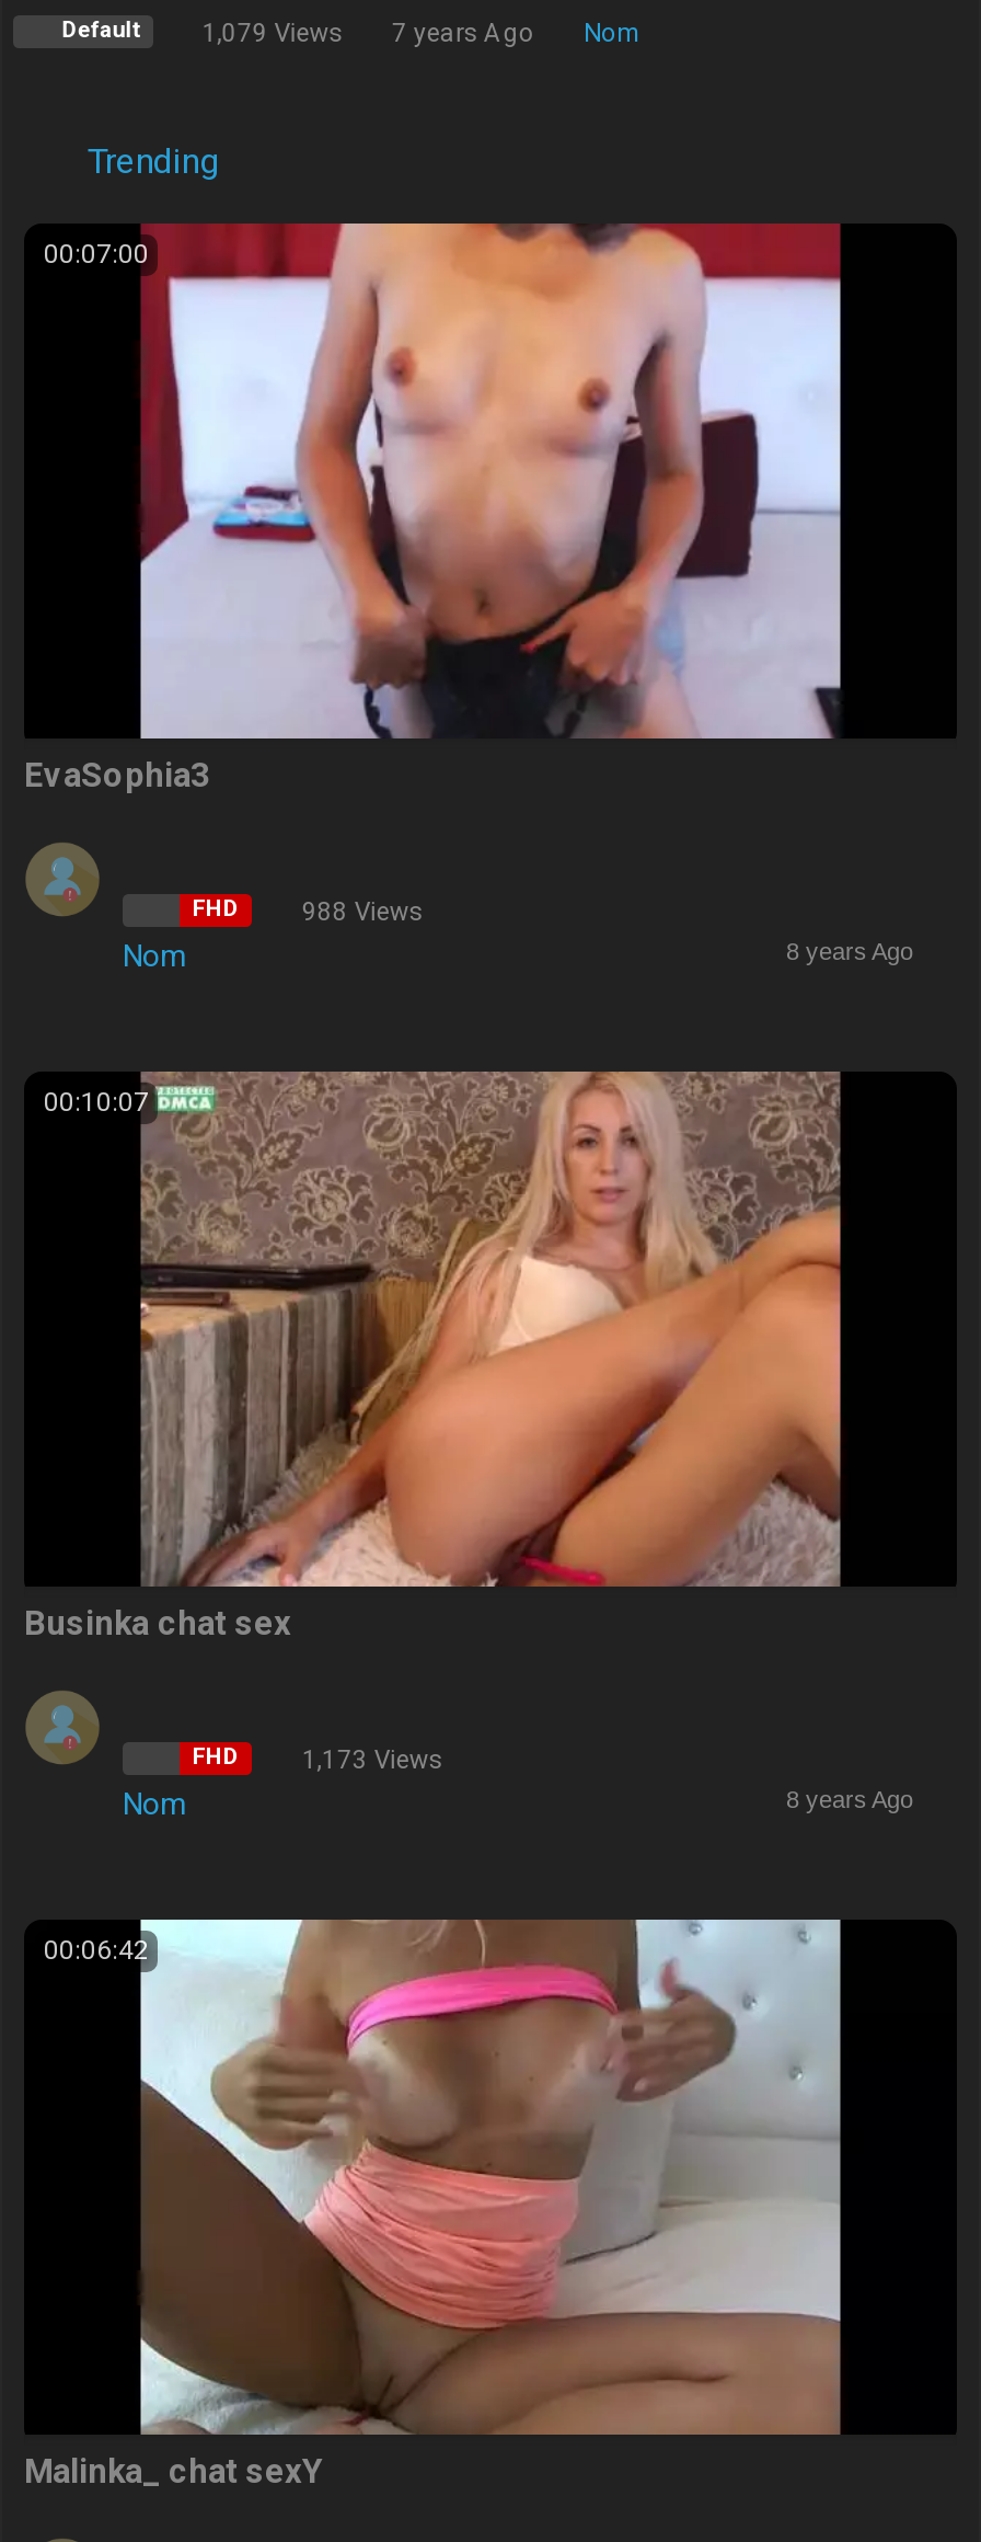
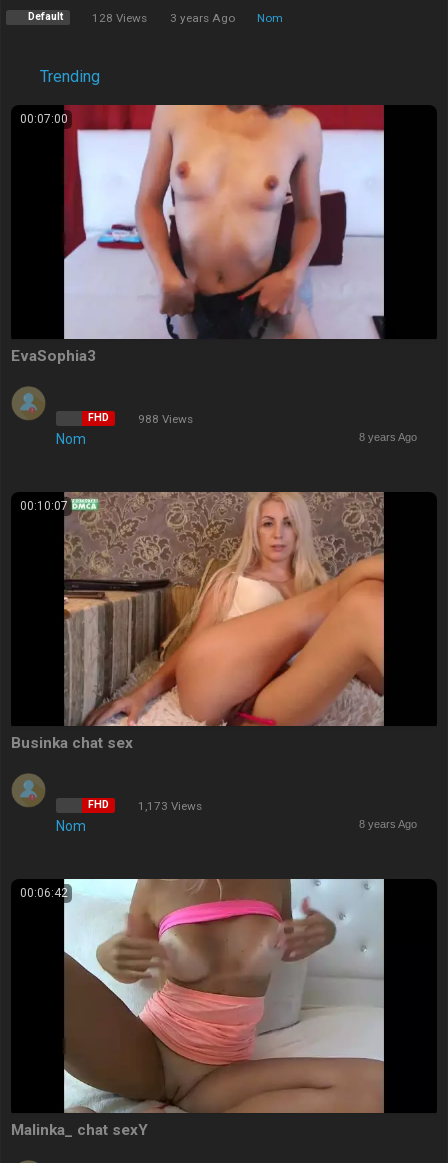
[202,17,342,48] 1,079 Views -> [92,11,147,25] 128 Views
[385,17,534,48] 7 years Ago -> [167,11,235,25] 3 years Ago

